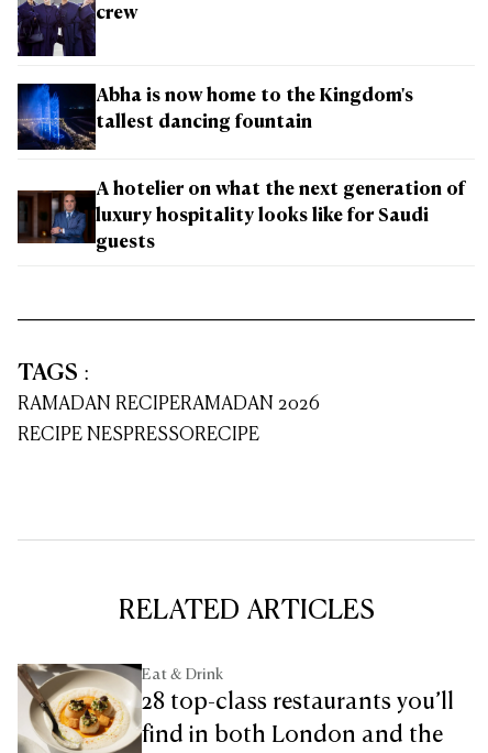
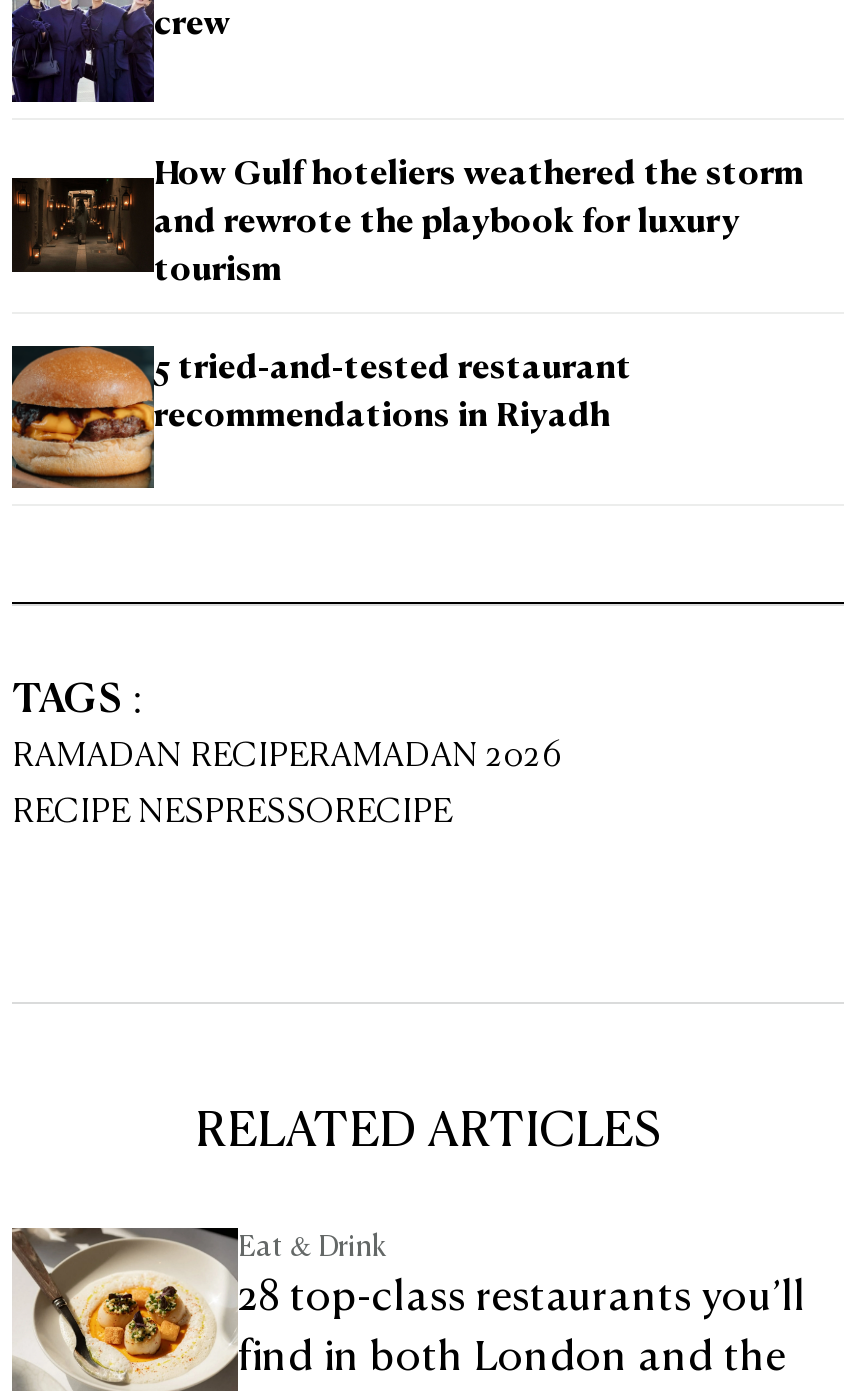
[18,83,413,150] [image] | Abha is now home to the Kingdom's -> [12,161,804,270] [image] | How Gulf hoteliers weathered the storm
[96,115,312,132] tallest dancing fountain -> [154,209,740,241] and rewrote the playbook for luxury
[96,181,465,199] A hotelier on what the next generation of -> [154,257,282,289] tourism
[16,189,429,255] [image] | luxury hospitality looks like for Saudi -> [10,344,632,490] [image] | 5 tried-and-tested restaurant
[96,234,155,252] guests -> [154,403,610,435] recommendations in Riyadh

